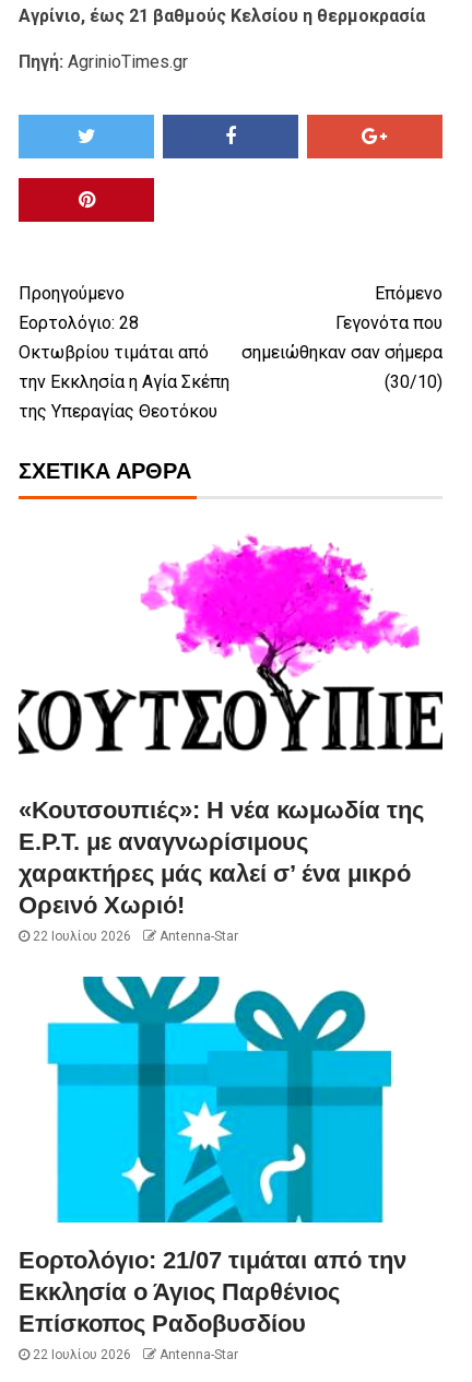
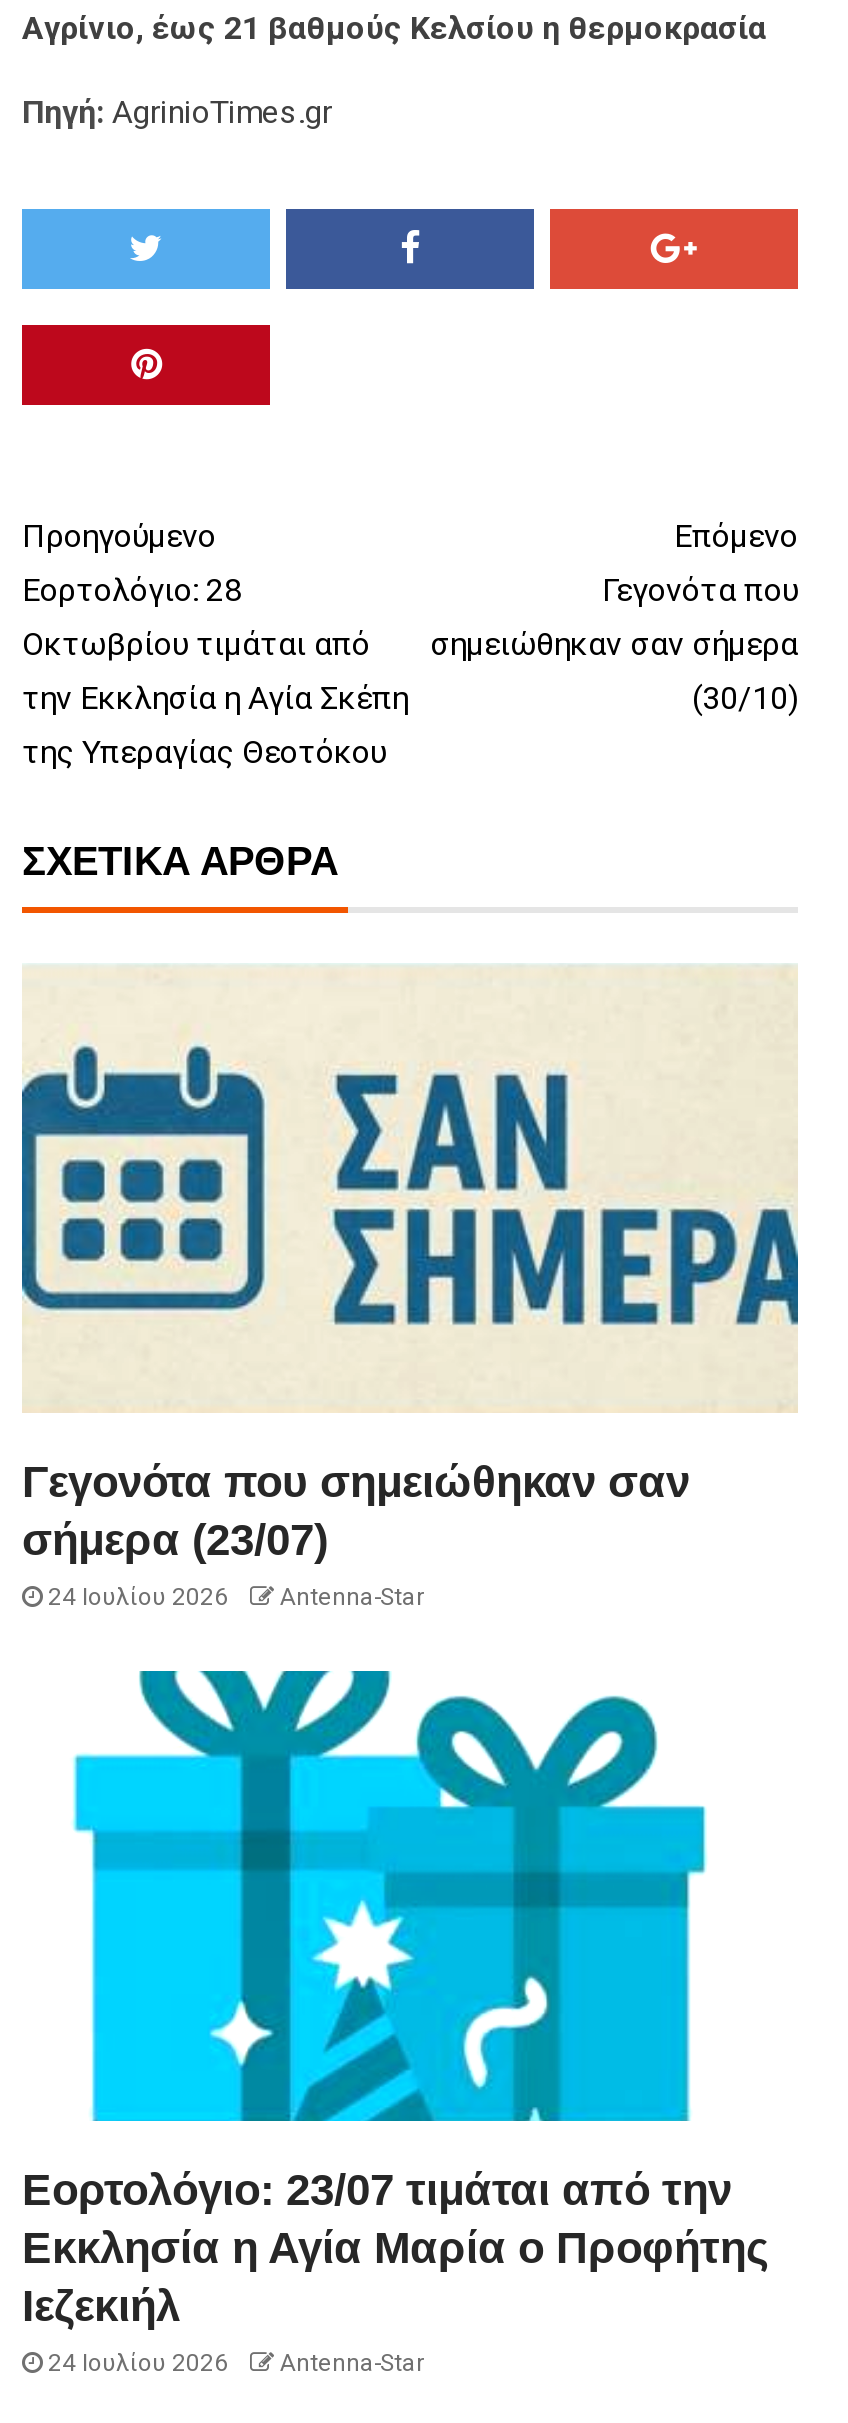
[17,534,444,944] [image] | «Κουτσουπιές»: Η νέα κωμωδία της | Ε.Ρ.Τ. με αναγνωρίσιμους | χαρακτήρες μάς καλεί σ’ ένα μικρό | Ορεινό Χωριό! | 22 Ιουλίου 2026 -> [20,965,800,1612] [image] | Γεγονότα που σημειώθηκαν σαν | σήμερα (23/07) | 24 Ιουλίου 2026
[19,1247,406,1363] Εορτολόγιο: 21/07 τιμάται από την | Εκκλησία ο Άγιος Παρθένιος | Επίσκοπος Ραδοβυσδίου | 22 Ιουλίου 2026 -> [22,2166,768,2378] Εορτολόγιο: 23/07 τιμάται από την | Εκκλησία η Αγία Μαρία ο Προφήτης | Ιεζεκιήλ | 24 Ιουλίου 2026

